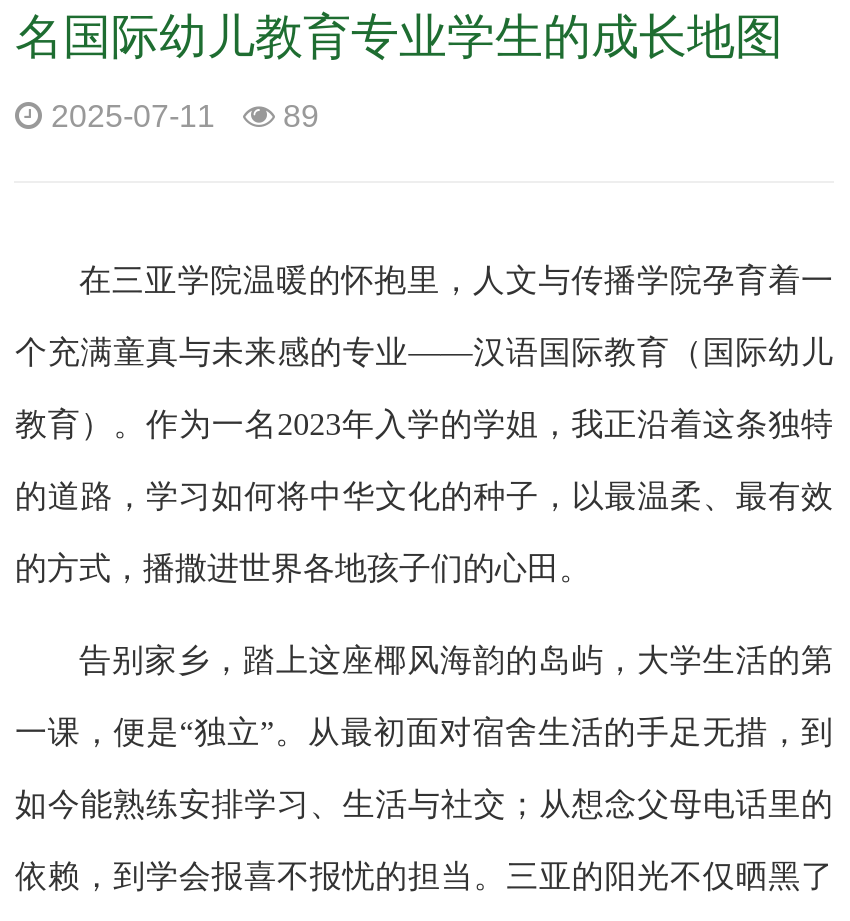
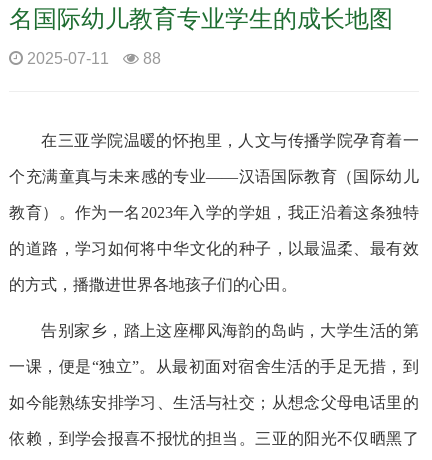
[43,99,319,133] 2025-07-11 89 -> [23,50,161,67] 2025-07-11 88

